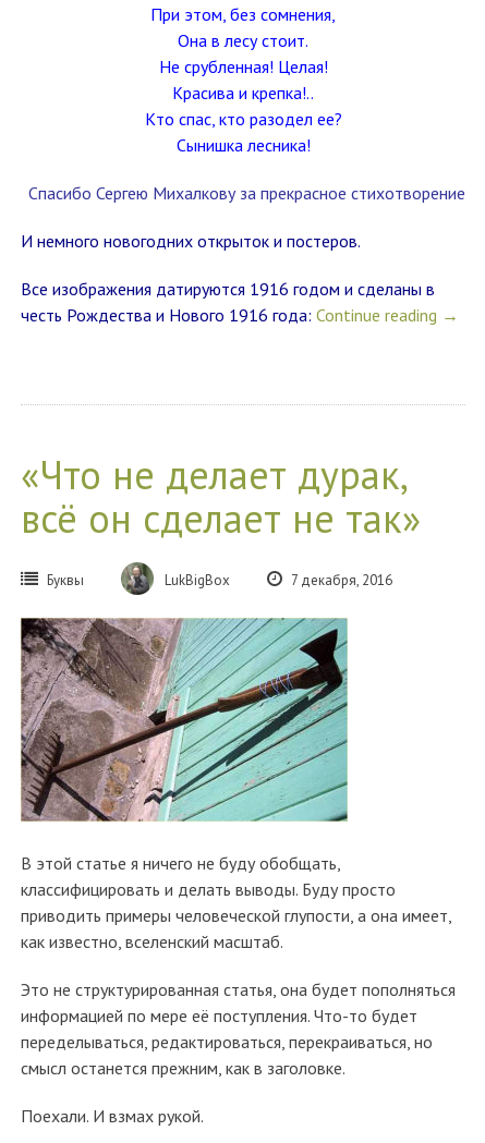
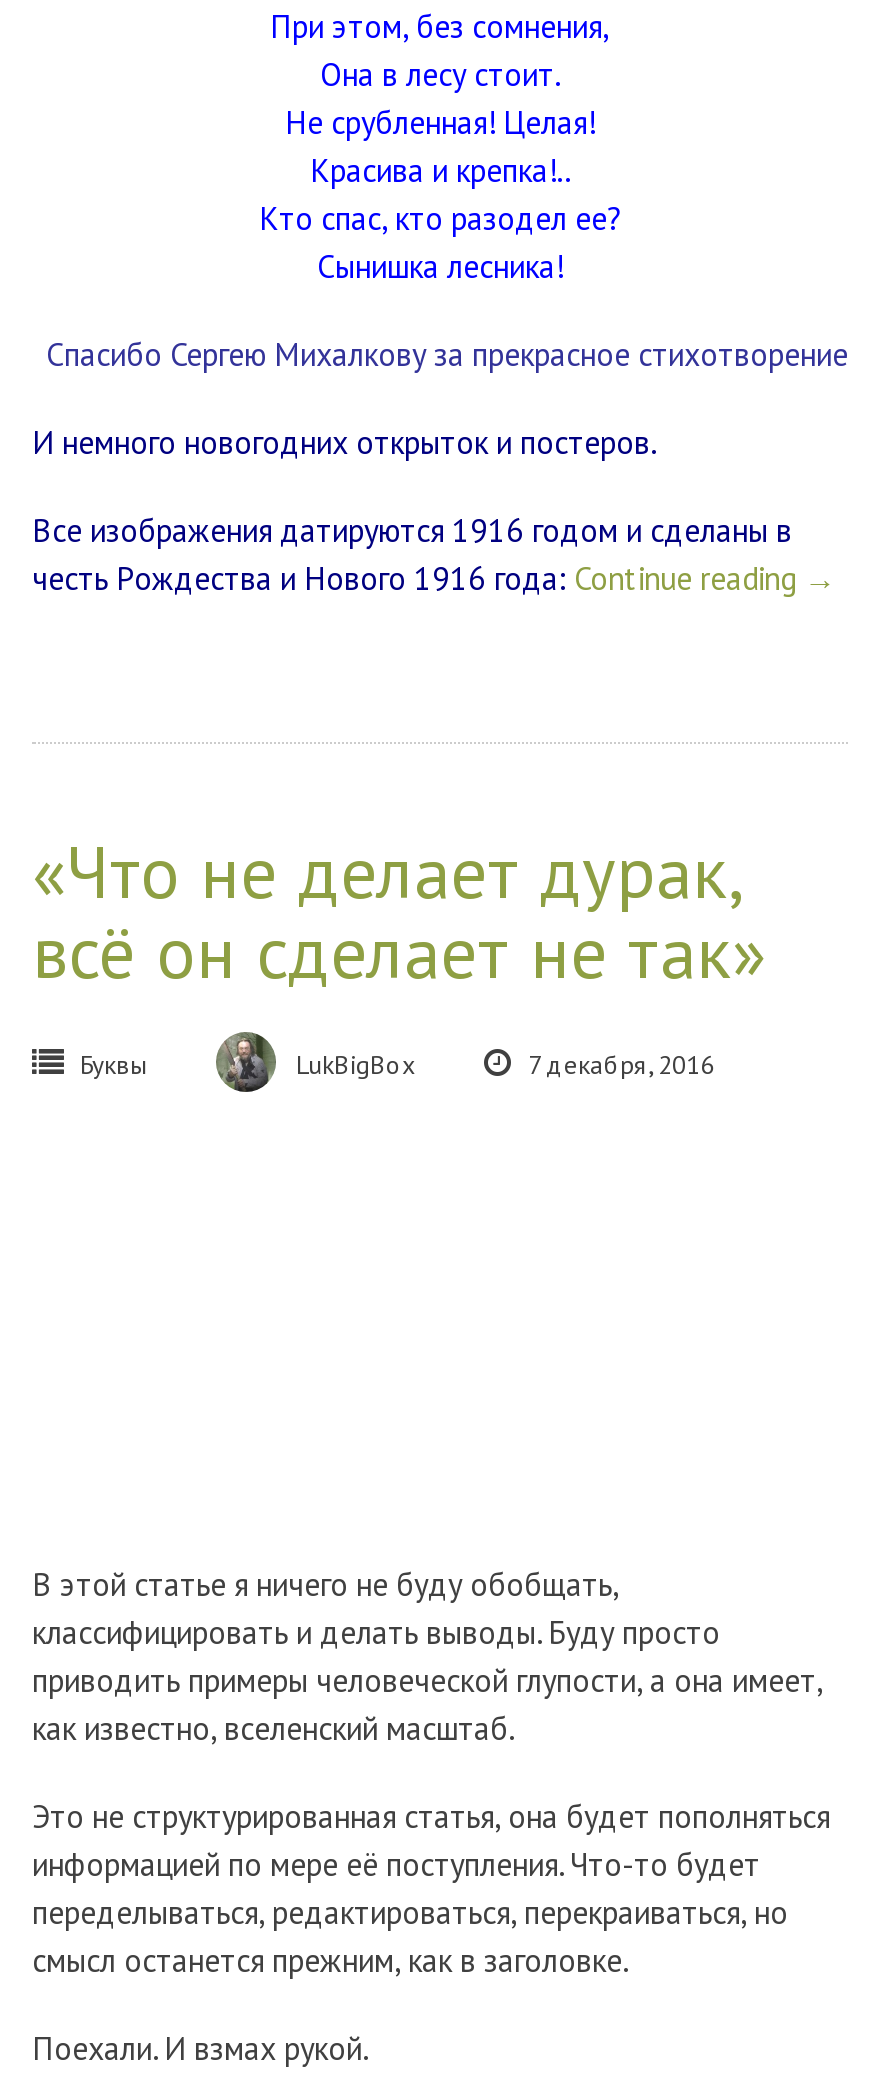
[20,617,349,823] [image] -> none

